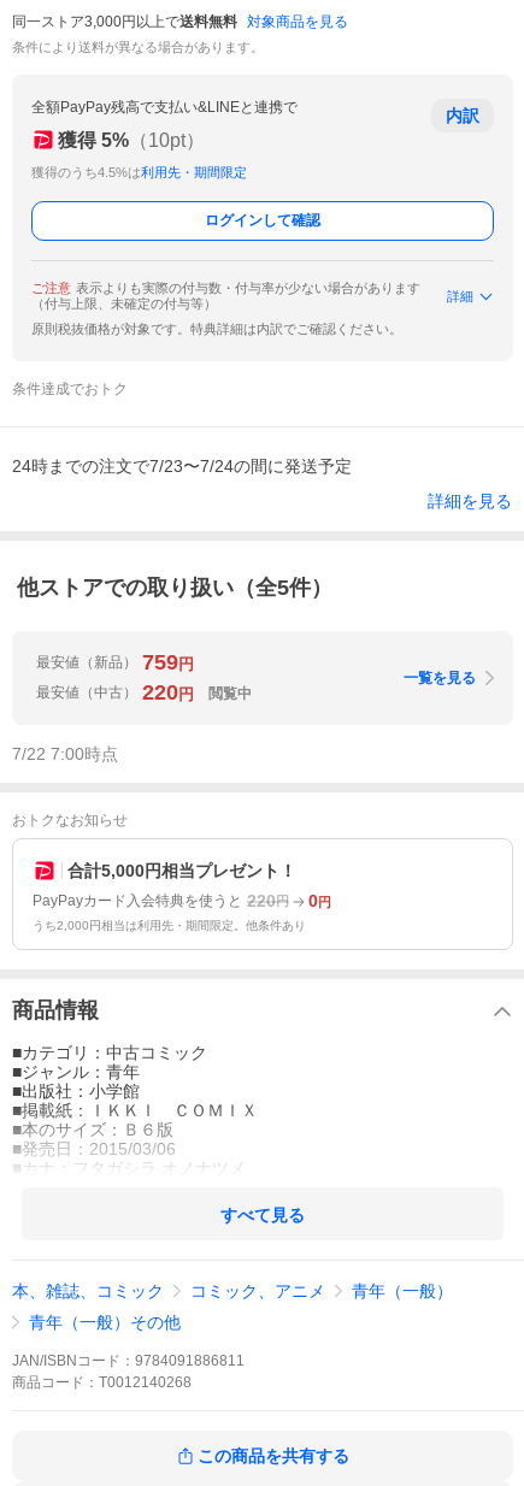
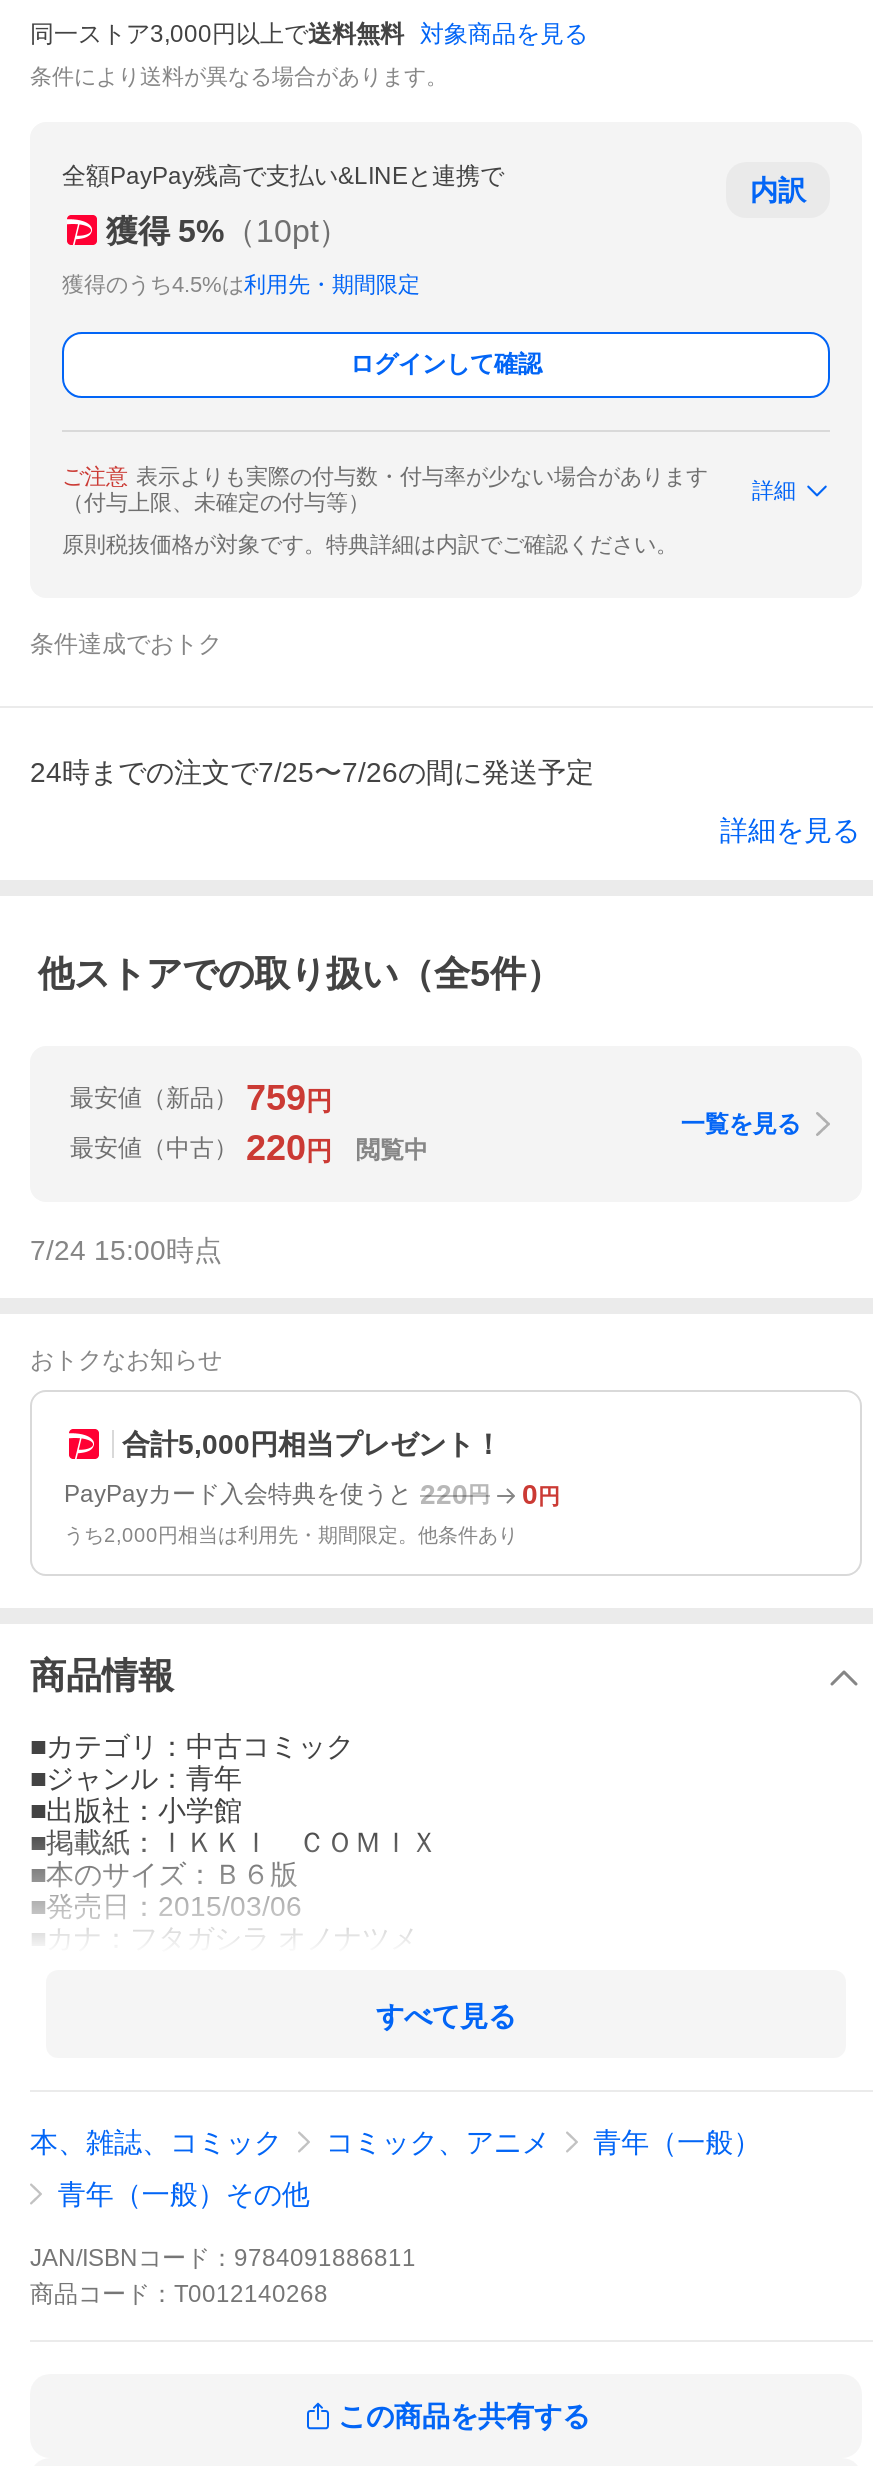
[12,456,352,476] 24時までの注文で7/23〜7/24の間に発送予定 -> [30,756,594,788] 24時までの注文で7/25〜7/26の間に発送予定
[12,745,118,764] 7/22 7:00時点 -> [30,1235,222,1267] 7/24 15:00時点

